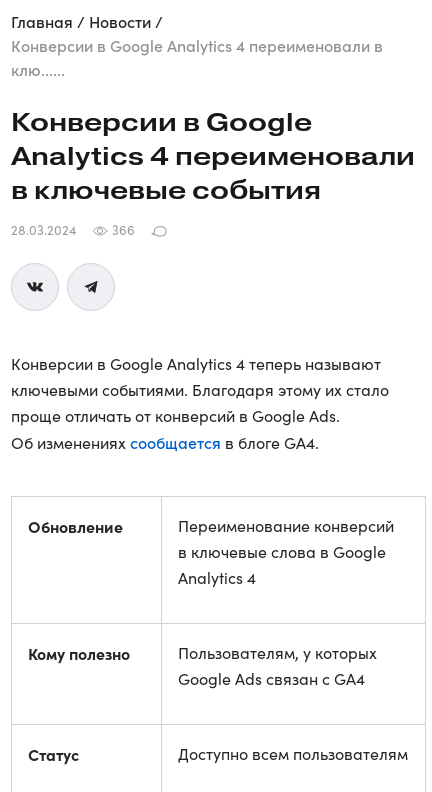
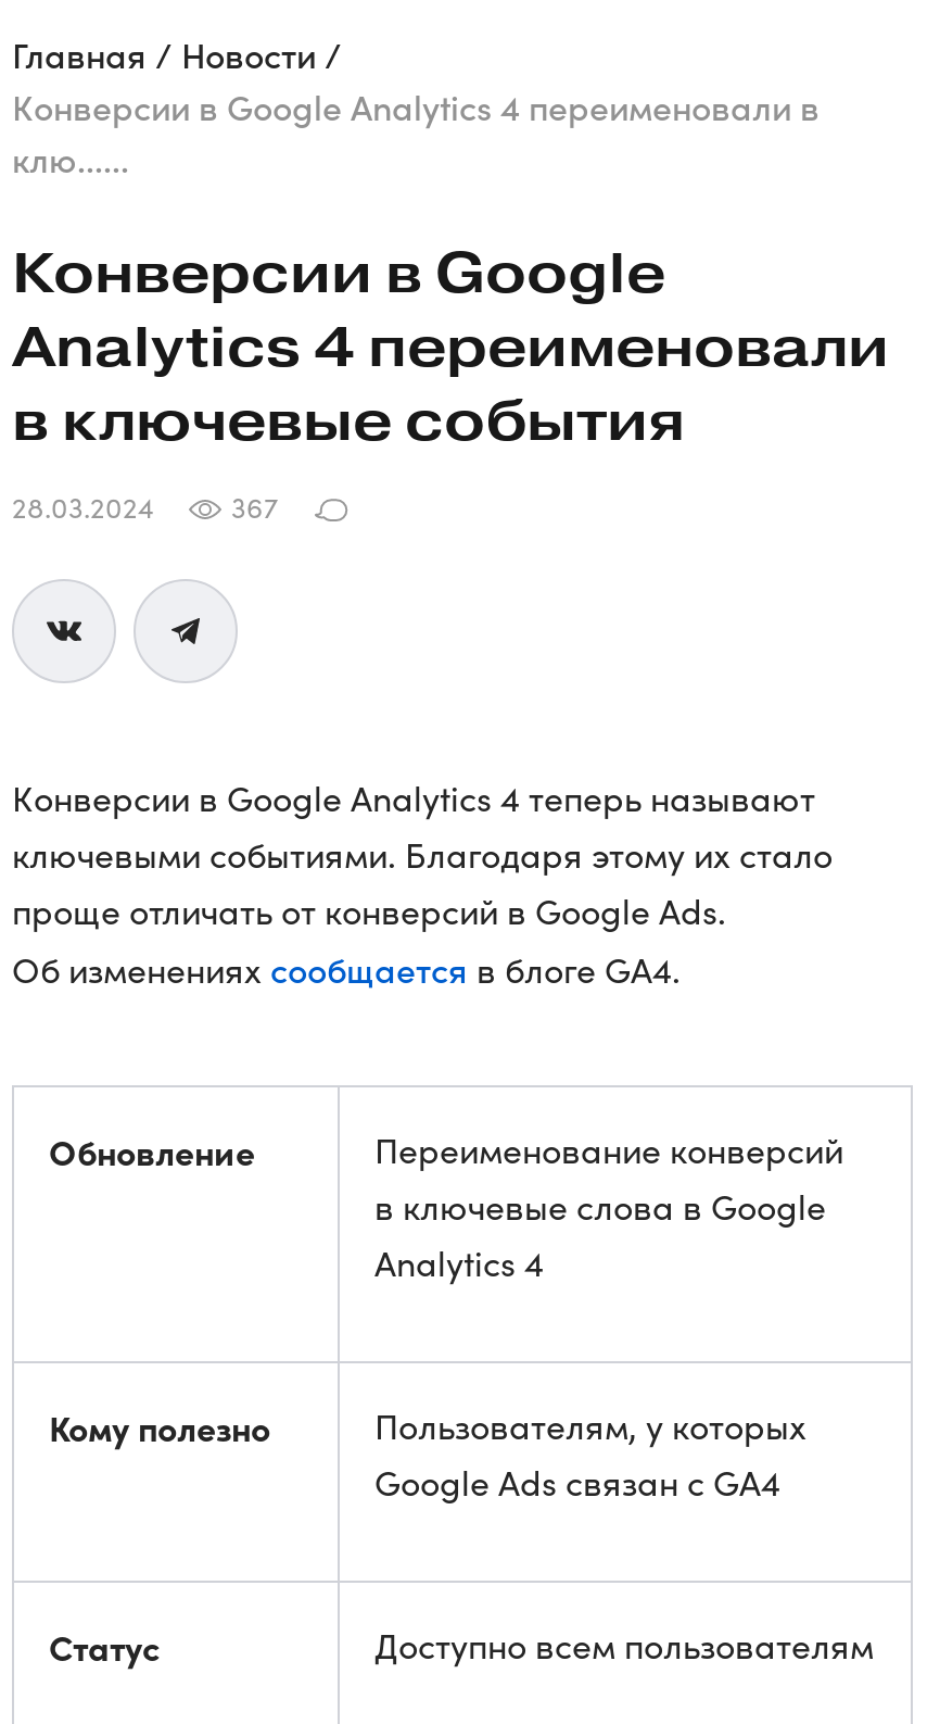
[11,221,135,239] 28.03.2024 366 -> [12,488,279,527] 28.03.2024 367

